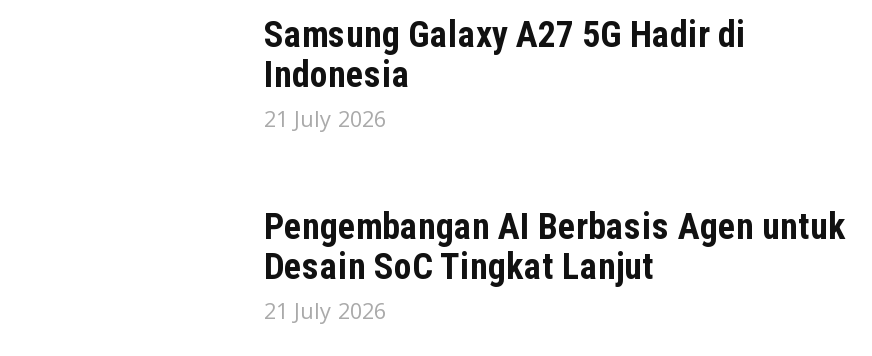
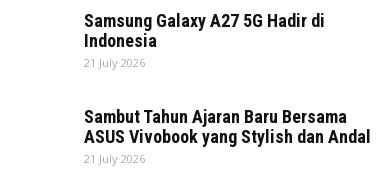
[264,204,846,286] Pengembangan AI Berbasis Agen untuk | Desain SoC Tingkat Lanjut -> [84,106,371,147] Sambut Tahun Ajaran Baru Bersama | ASUS Vivobook yang Stylish dan Andal

